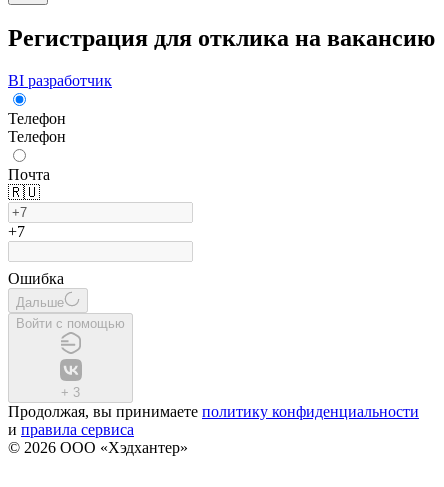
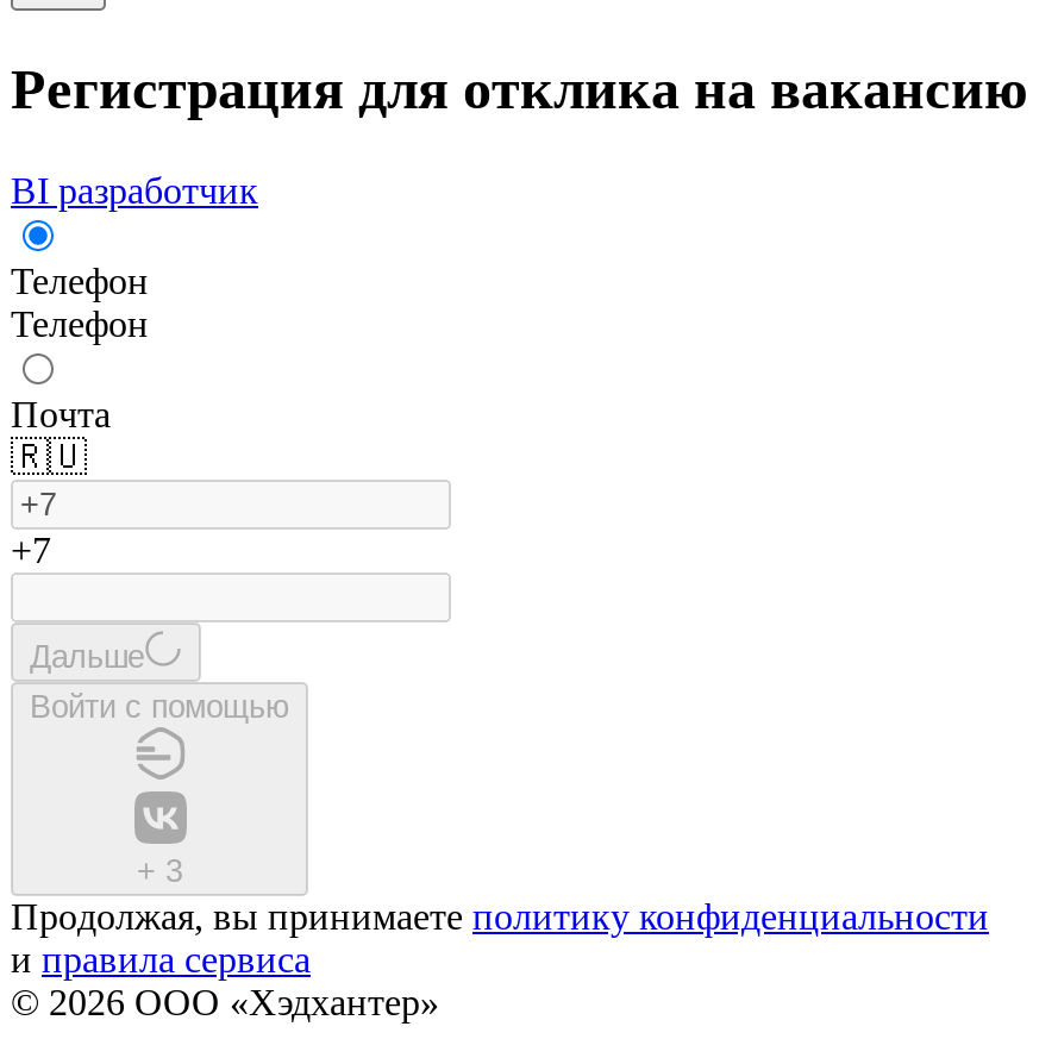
[8,270,64,287] Ошибка -> none

